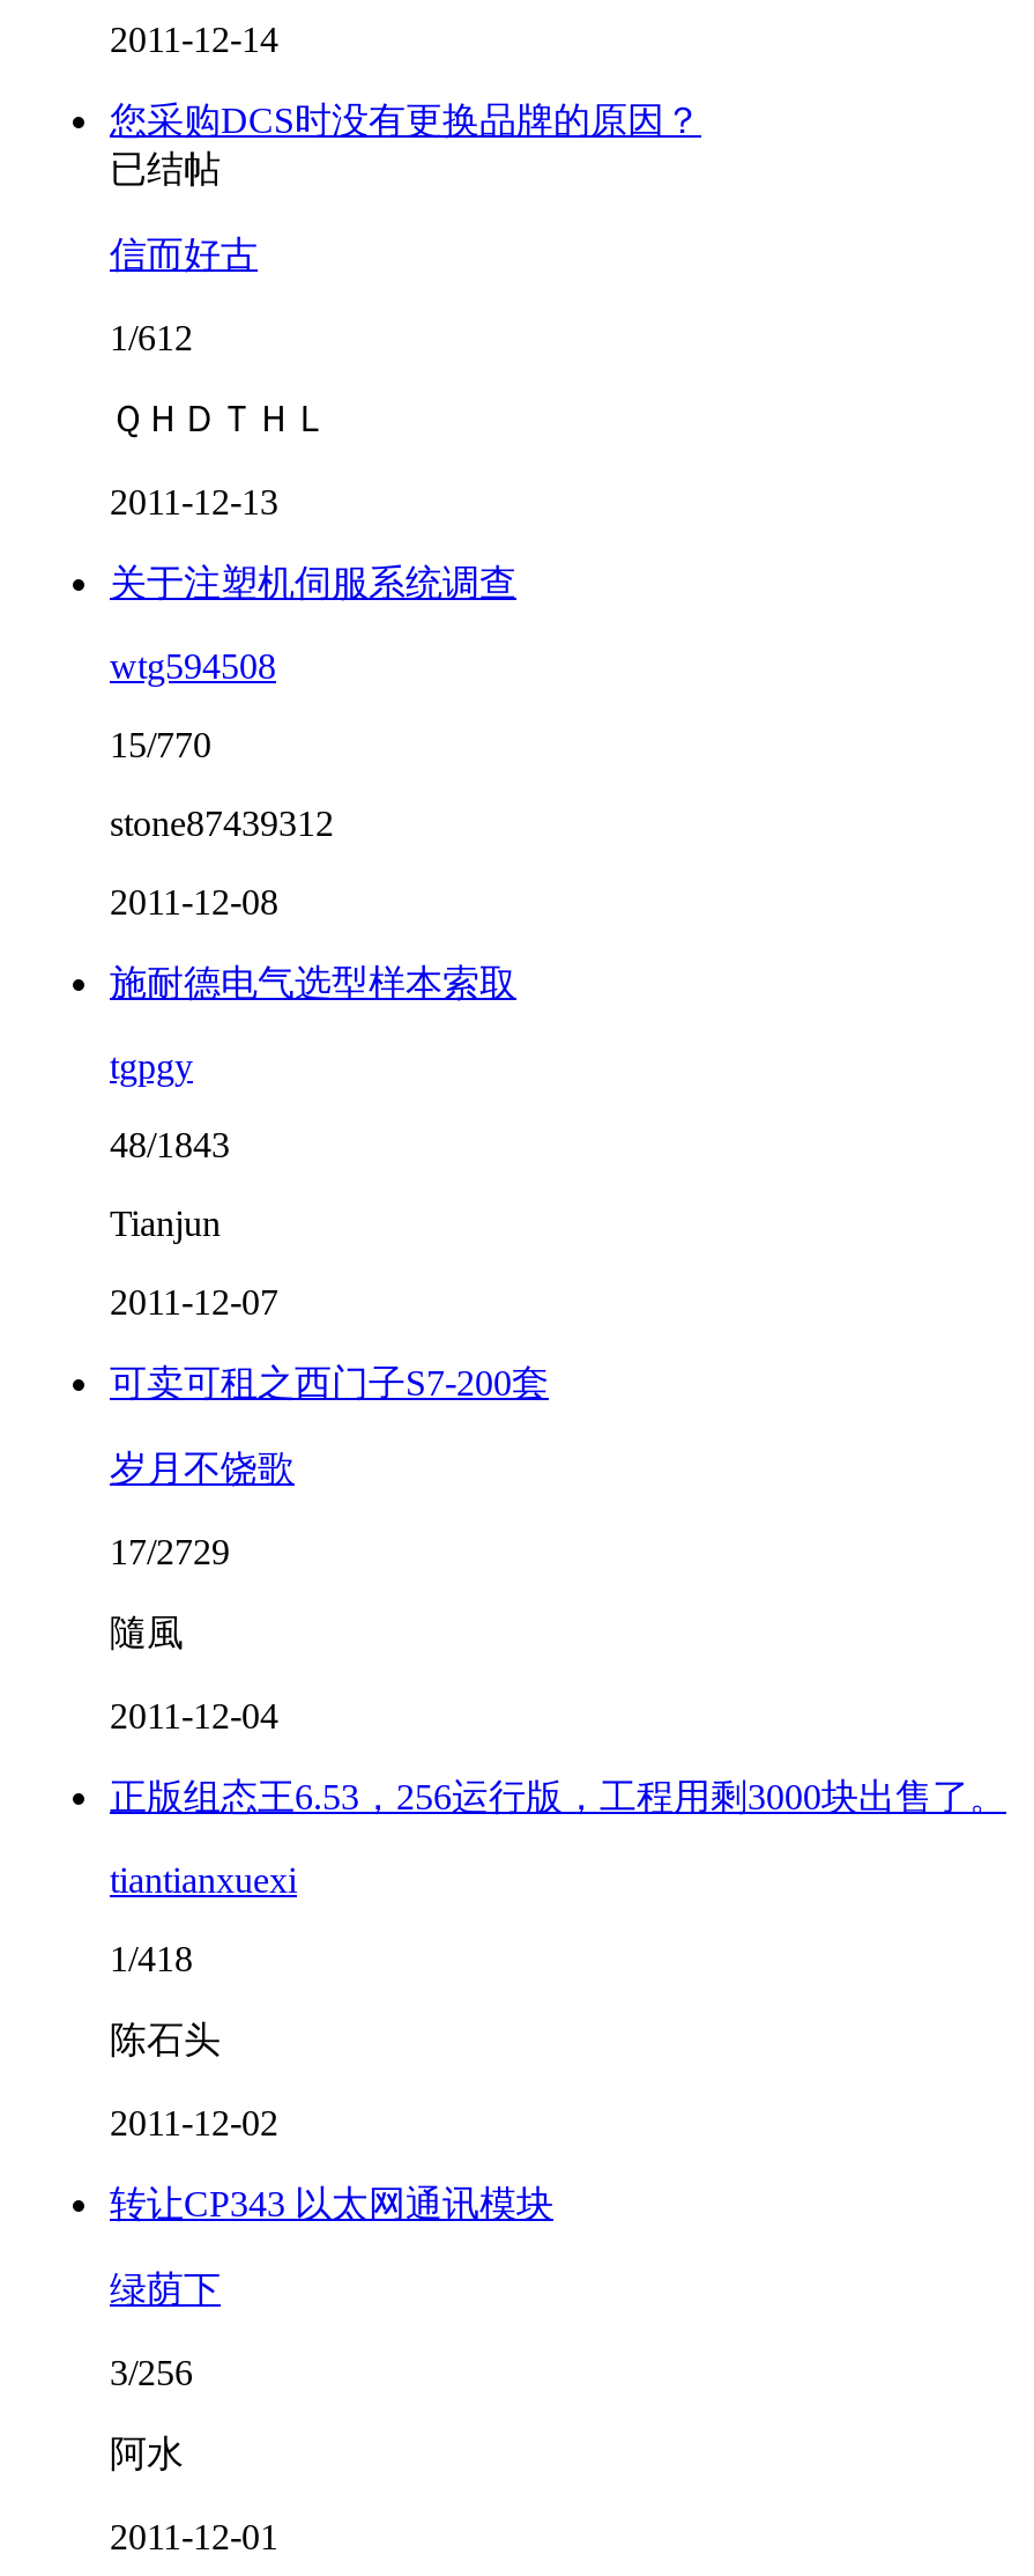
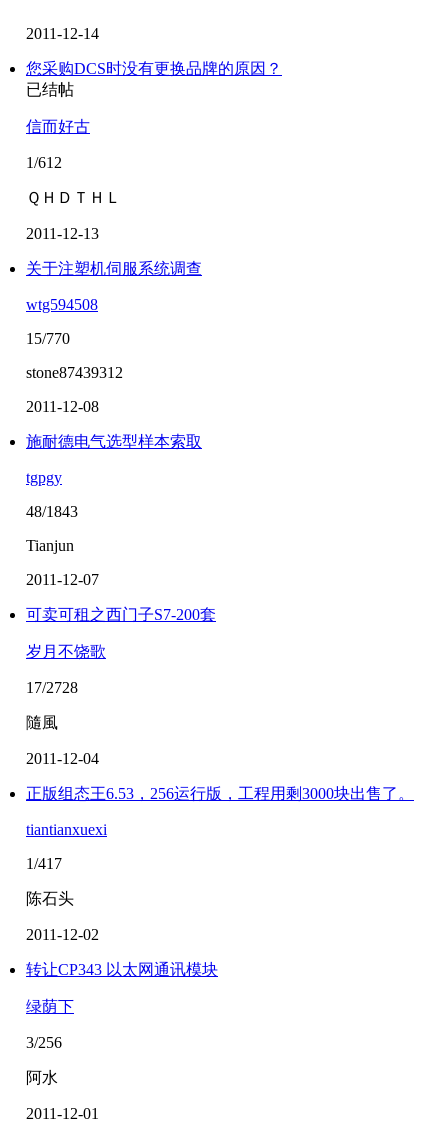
[110,1532,230,1571] 17/2729 -> [26,679,78,696] 17/2728
[110,1939,193,1978] 1/418 -> [26,855,62,872] 1/417

